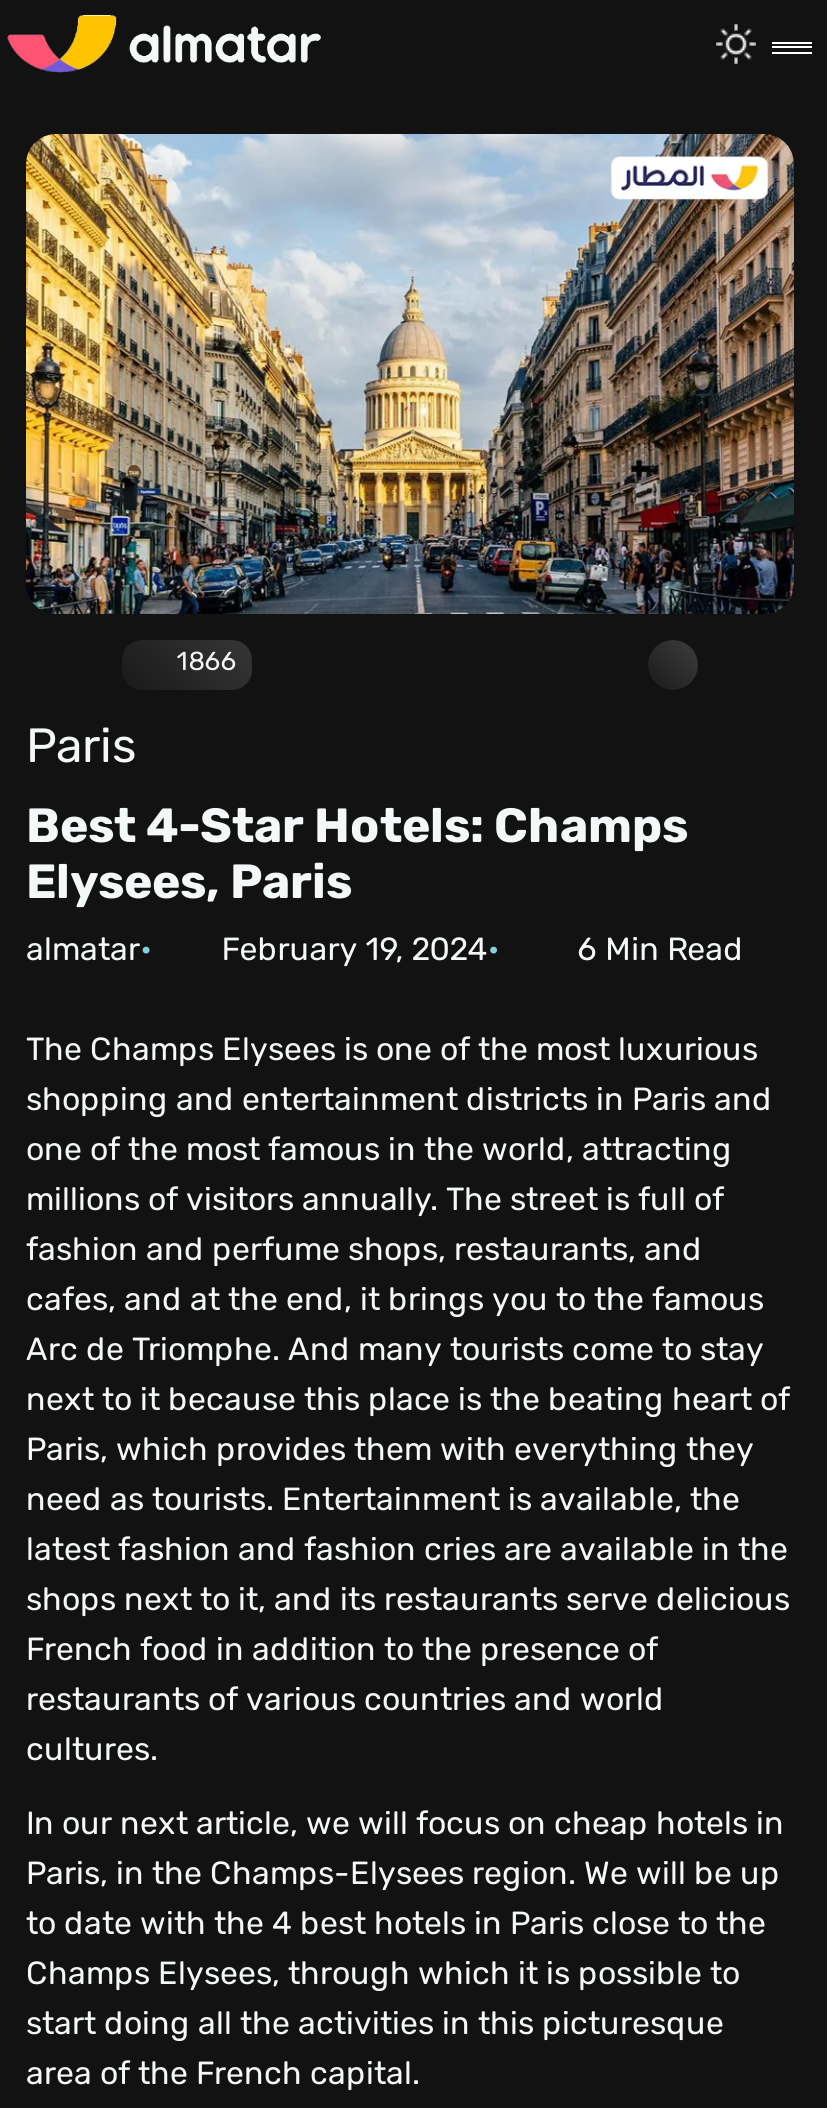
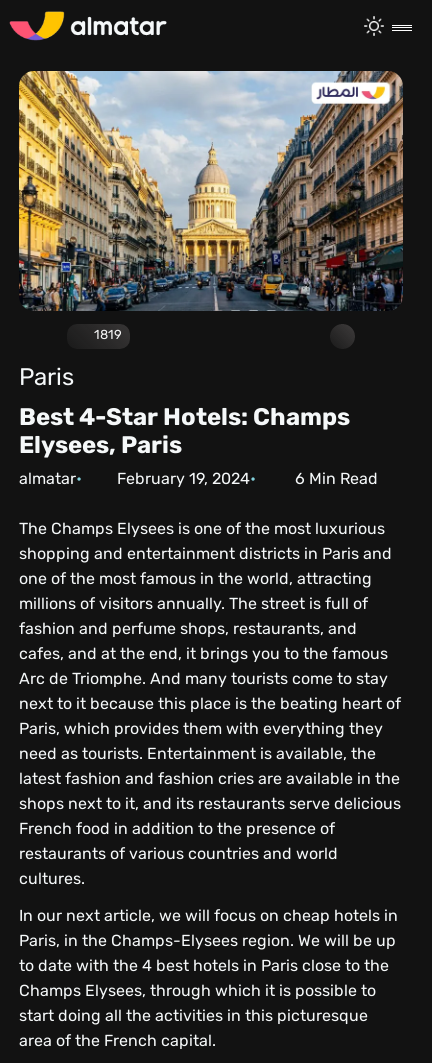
[170,646,236,676] 1866 -> [91,327,122,342] 1819

